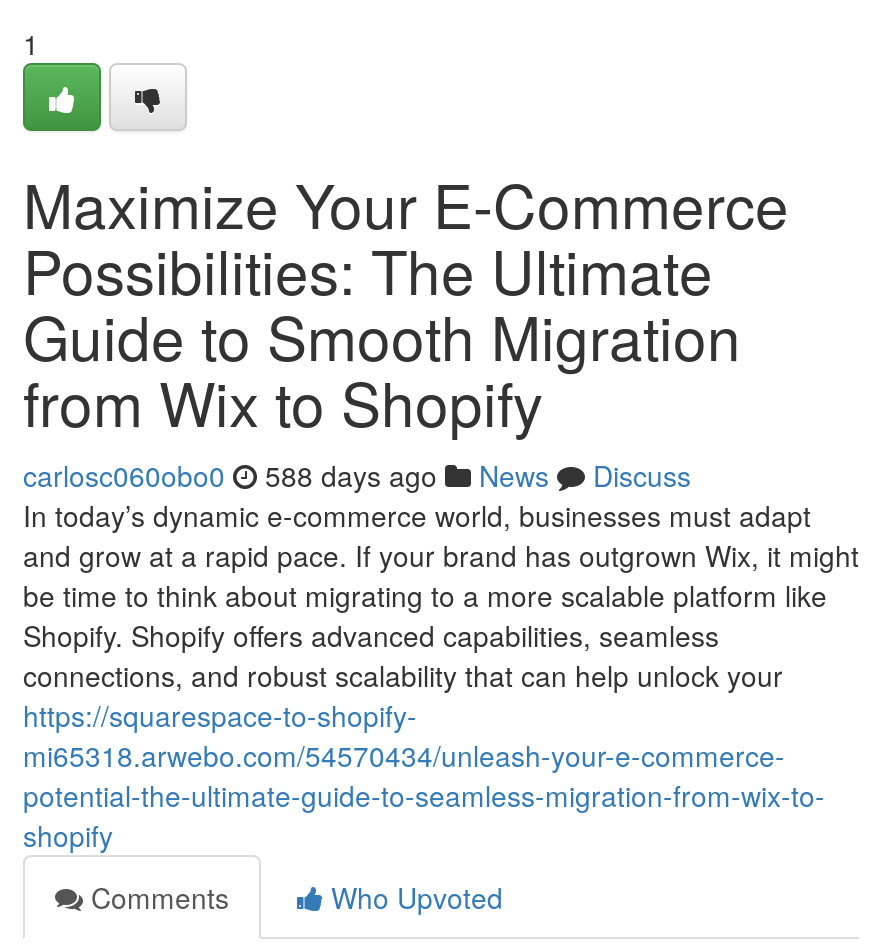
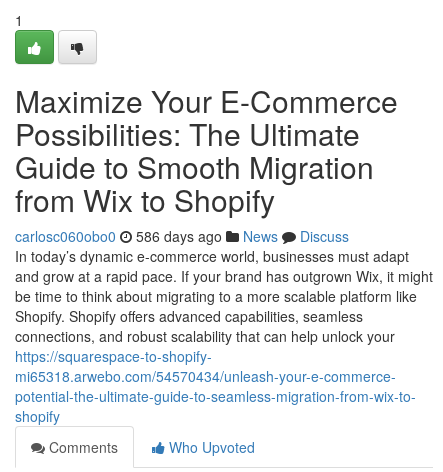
[23,455,691,495] carlosc060obo0 588 days ago News Discuss -> [15,226,349,246] carlosc060obo0 586 days ago News Discuss

